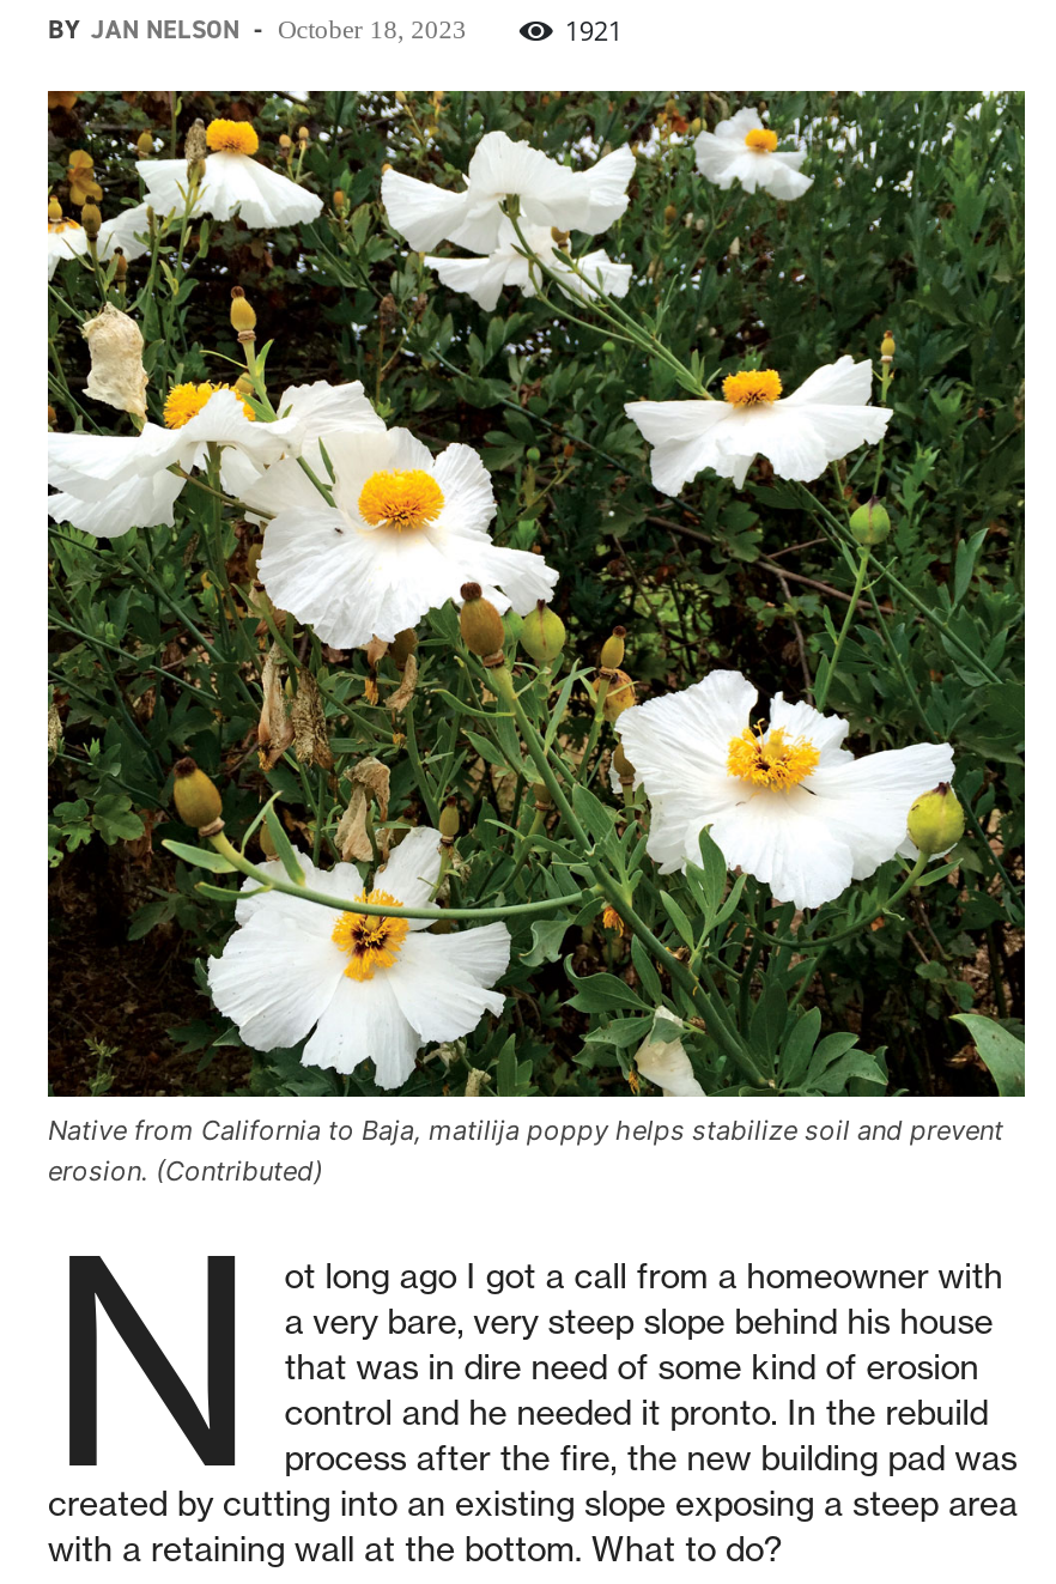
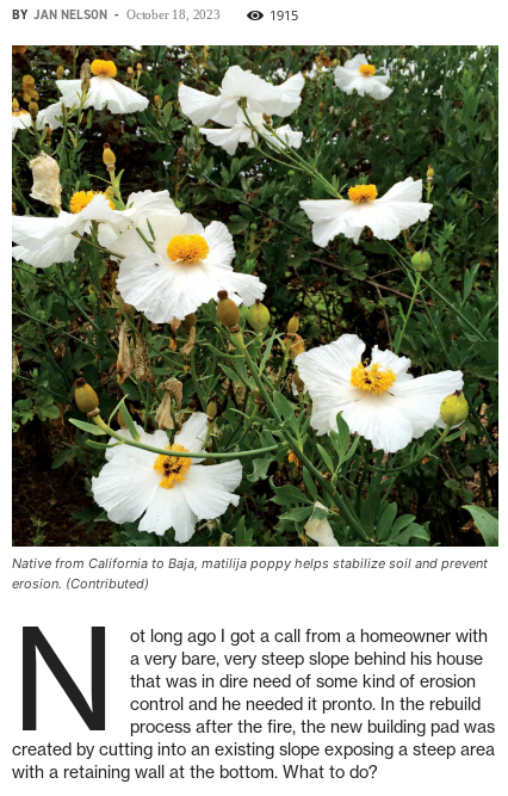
[565,12,622,48] 1921 -> [269,6,298,24] 1915

